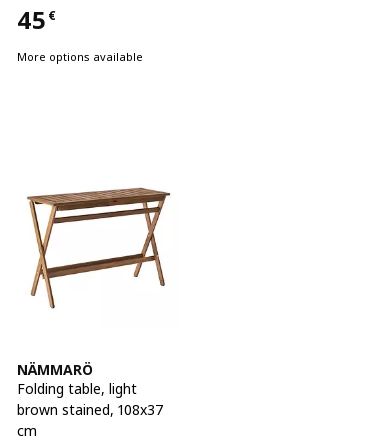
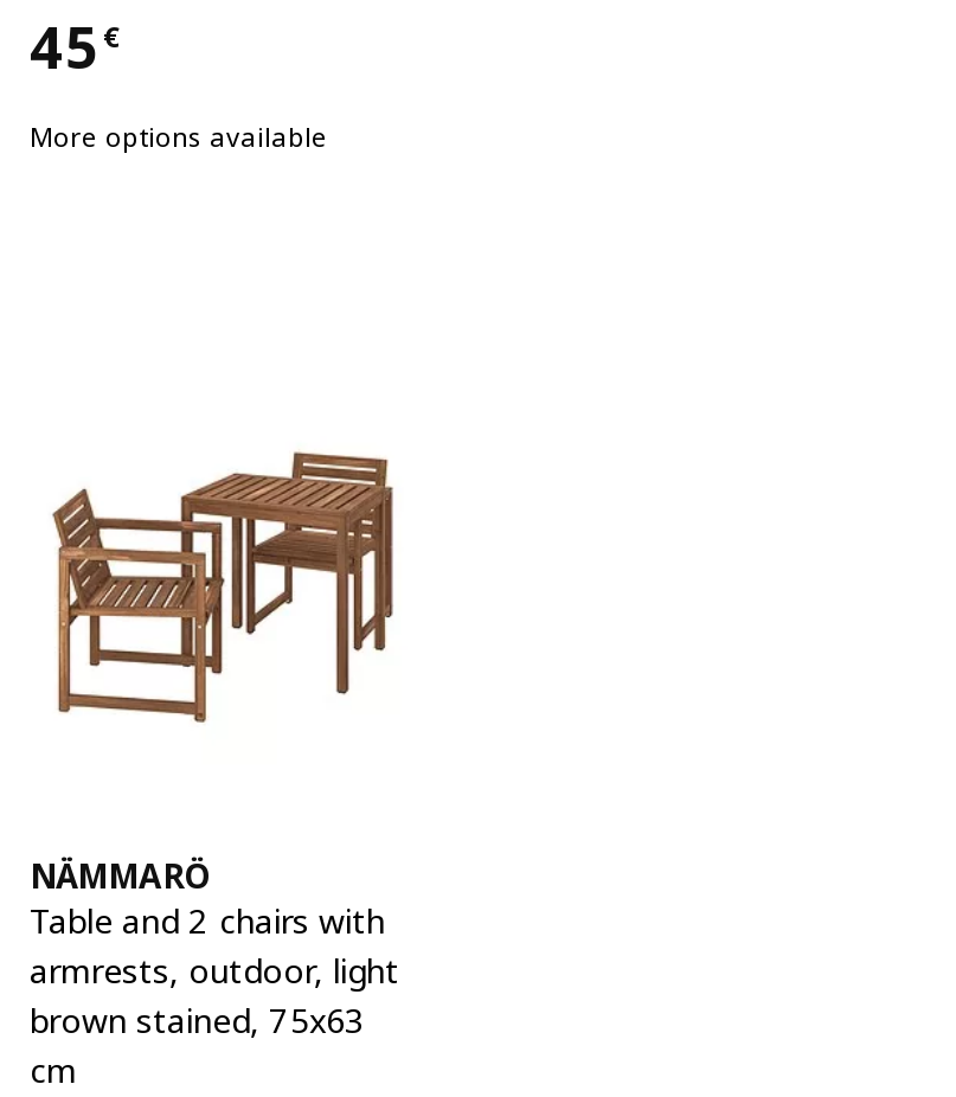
[26,187,171,310] [image] -> [51,445,394,730] [image]
[17,378,164,418] Folding table, light | brown stained, 108x37 -> [30,897,399,1041] Table and 2 chairs with | armrests, outdoor, light | brown stained, 75x63

